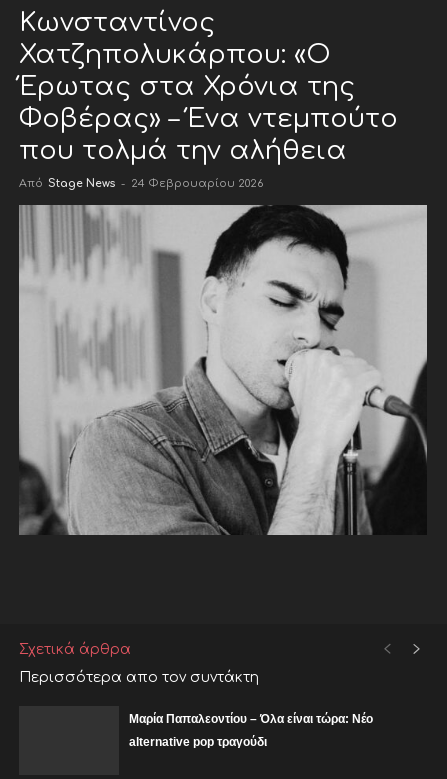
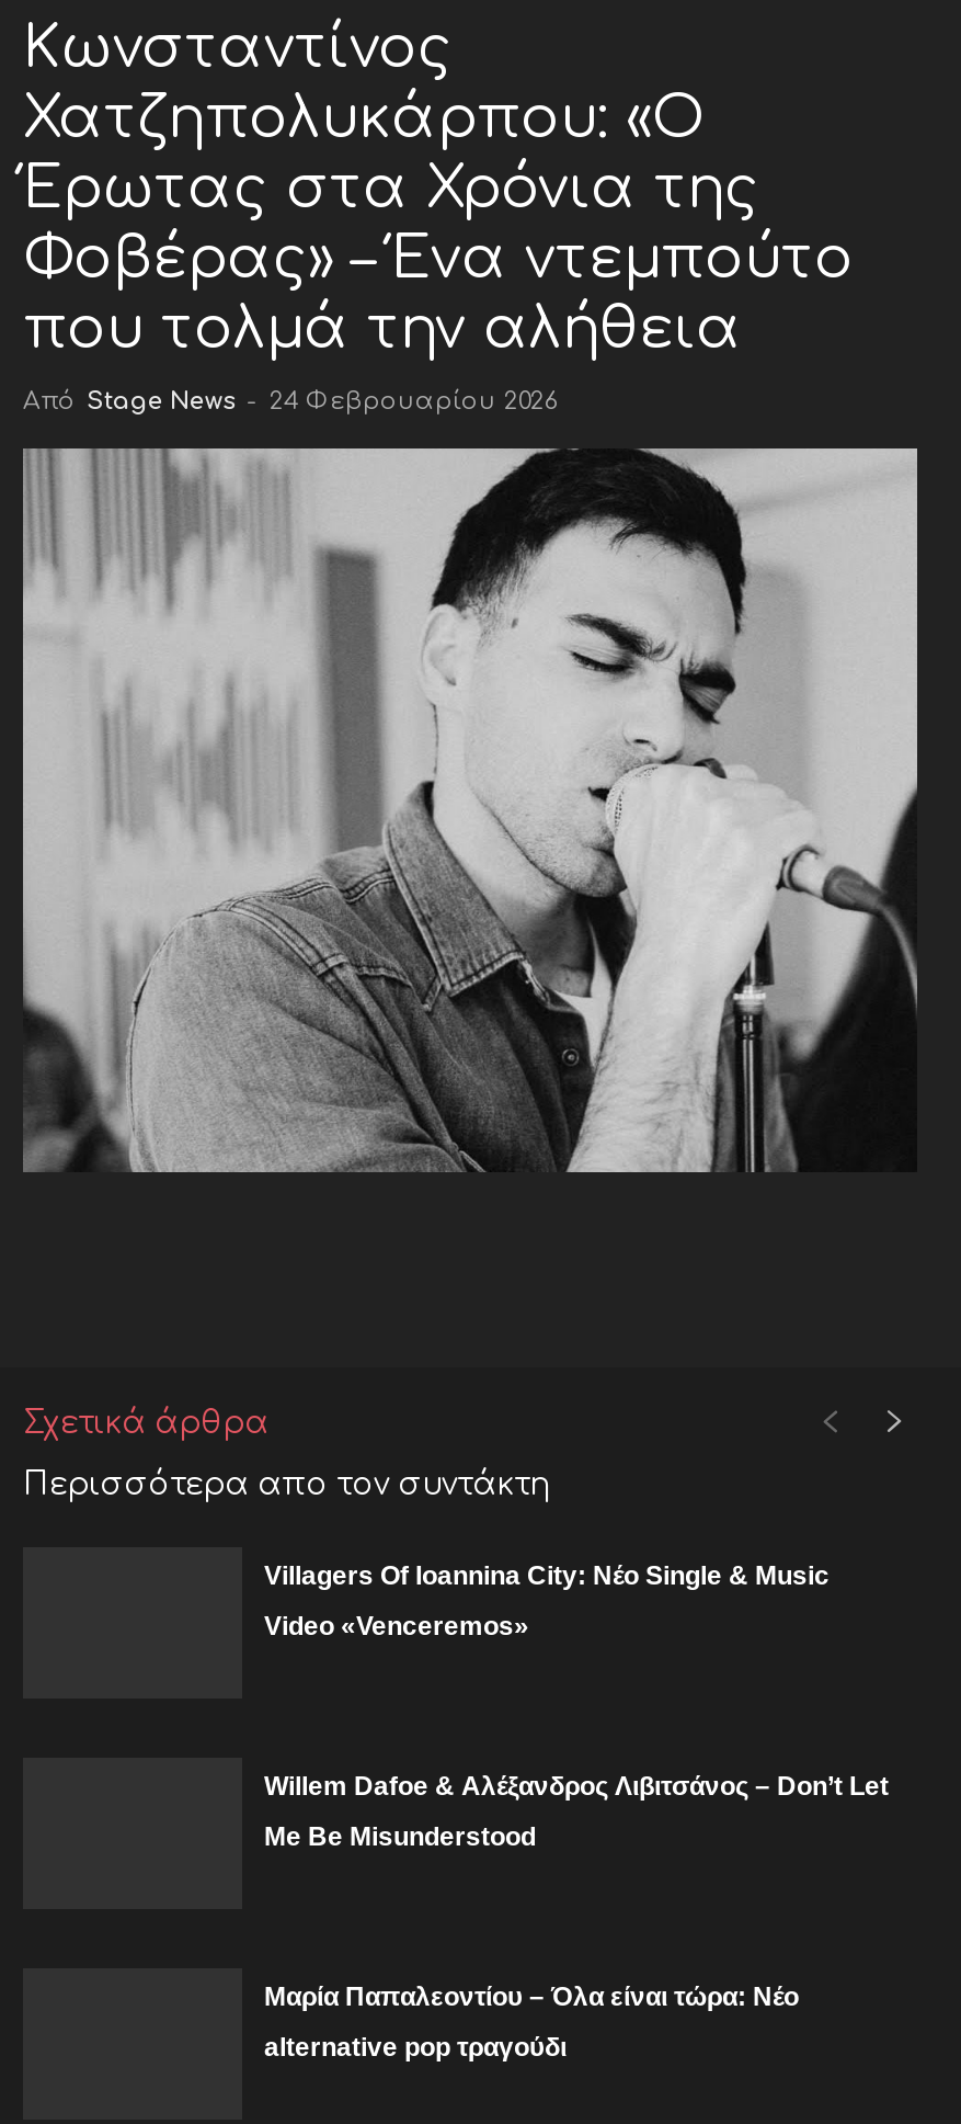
none -> [264,1561,830,1642] Villagers Of Ioannina City: Νέο Single & Music | Video «Venceremos»
none -> [264,1771,889,1852] Willem Dafoe & Αλέξανδρος Λιβιτσάνος – Don’t Let | Me Be Misunderstood

